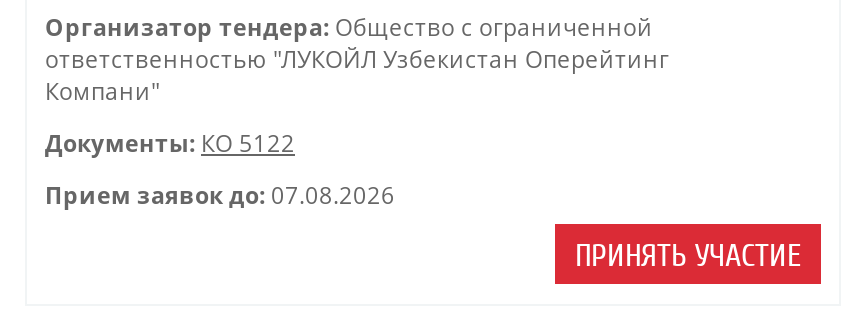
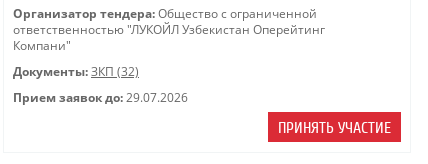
[45,128,295,158] Документы: КО 5122 -> [13,64,139,79] Документы: ЗКП (32)
[45,180,395,210] Прием заявок до: 07.08.2026 -> [13,90,188,105] Прием заявок до: 29.07.2026

